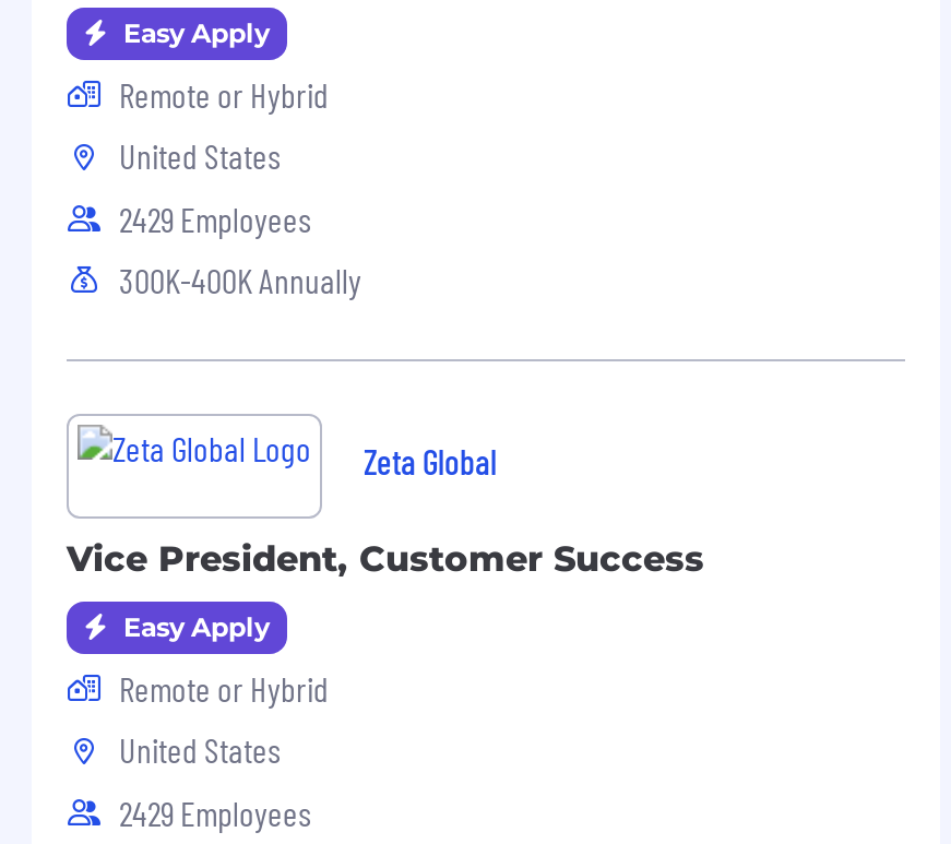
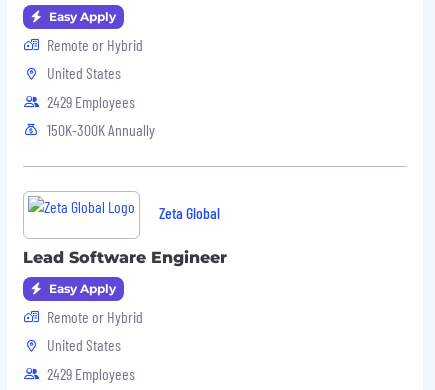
[119,259,361,300] 300K-400K Annually -> [47,120,155,139] 150K-300K Annually
[67,538,704,580] Vice President, Customer Success -> [23,248,227,267] Lead Software Engineer

